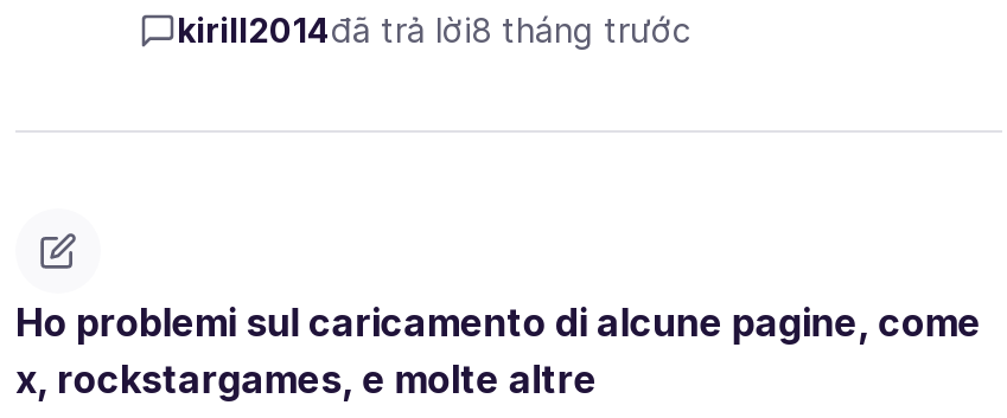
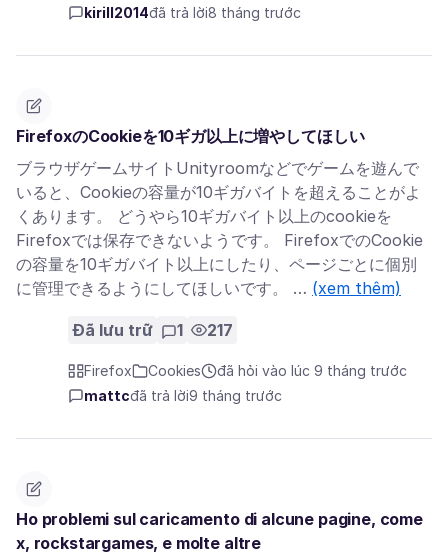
none -> [16,126,423,404] FirefoxのCookieを10ギガ以上に増やしてほしい | ブラウザゲームサイトUnityroomなどでゲームを遊んで | いると、Cookieの容量が10ギガバイトを超えることがよ | くあります。 どうやら10ギガバイト以上のcookieを | Firefoxでは保存できないようです。 FirefoxでのCookie | の容量を10ギガバイト以上にしたり、ページごとに個別 | に管理できるようにしてほしいです。 … (xem thêm) | Đã lưu trữ | 1 | 217 | Firefox | Cookies | đã hỏi vào lúc 9 tháng trước | mattcđã trả lời9 tháng trước

